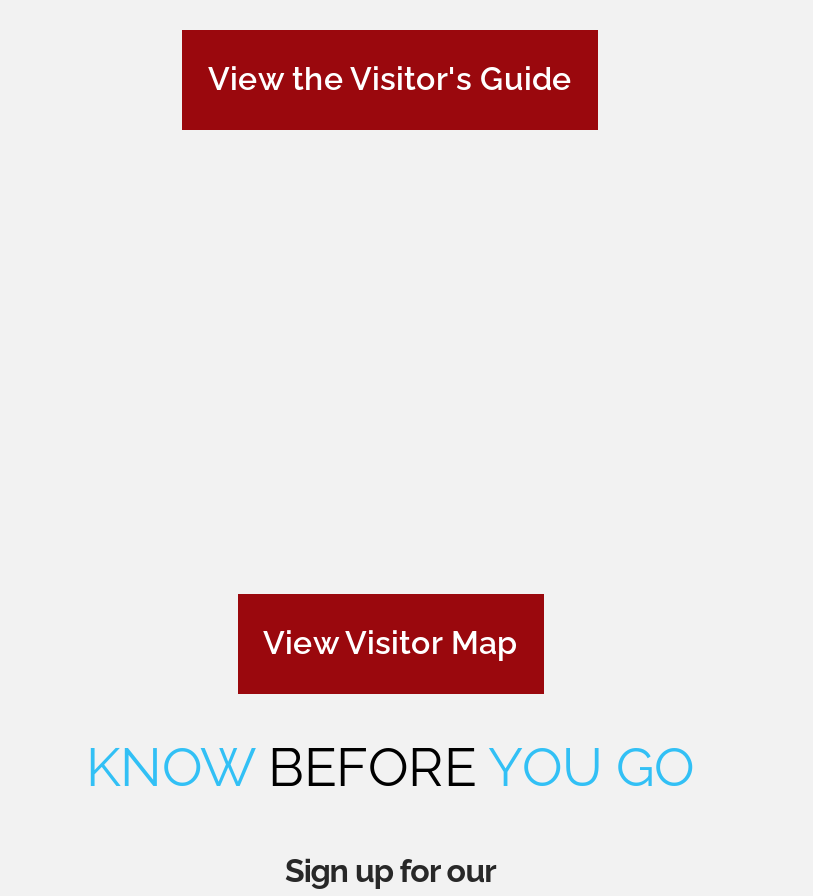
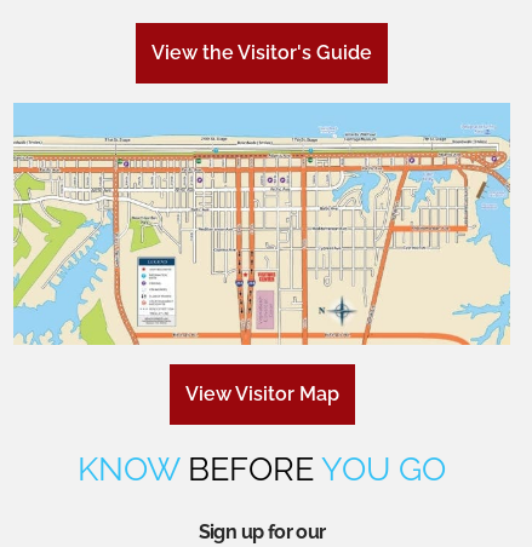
none -> [12,103,510,346] [image]

